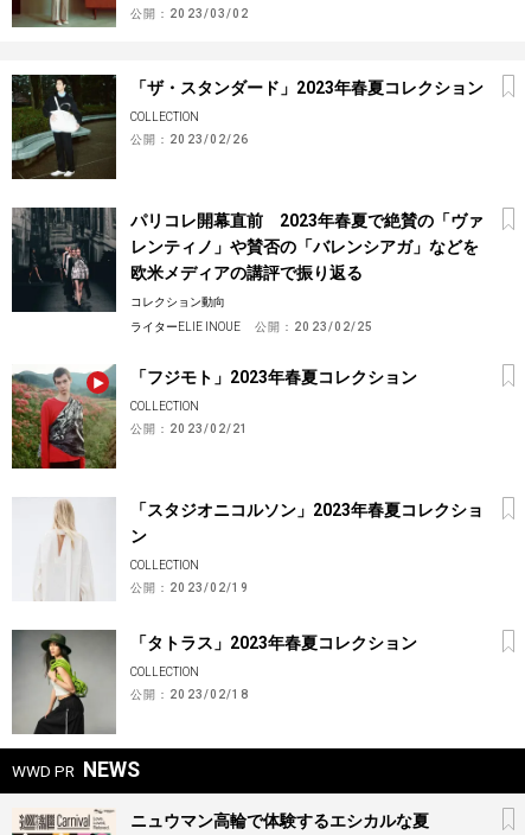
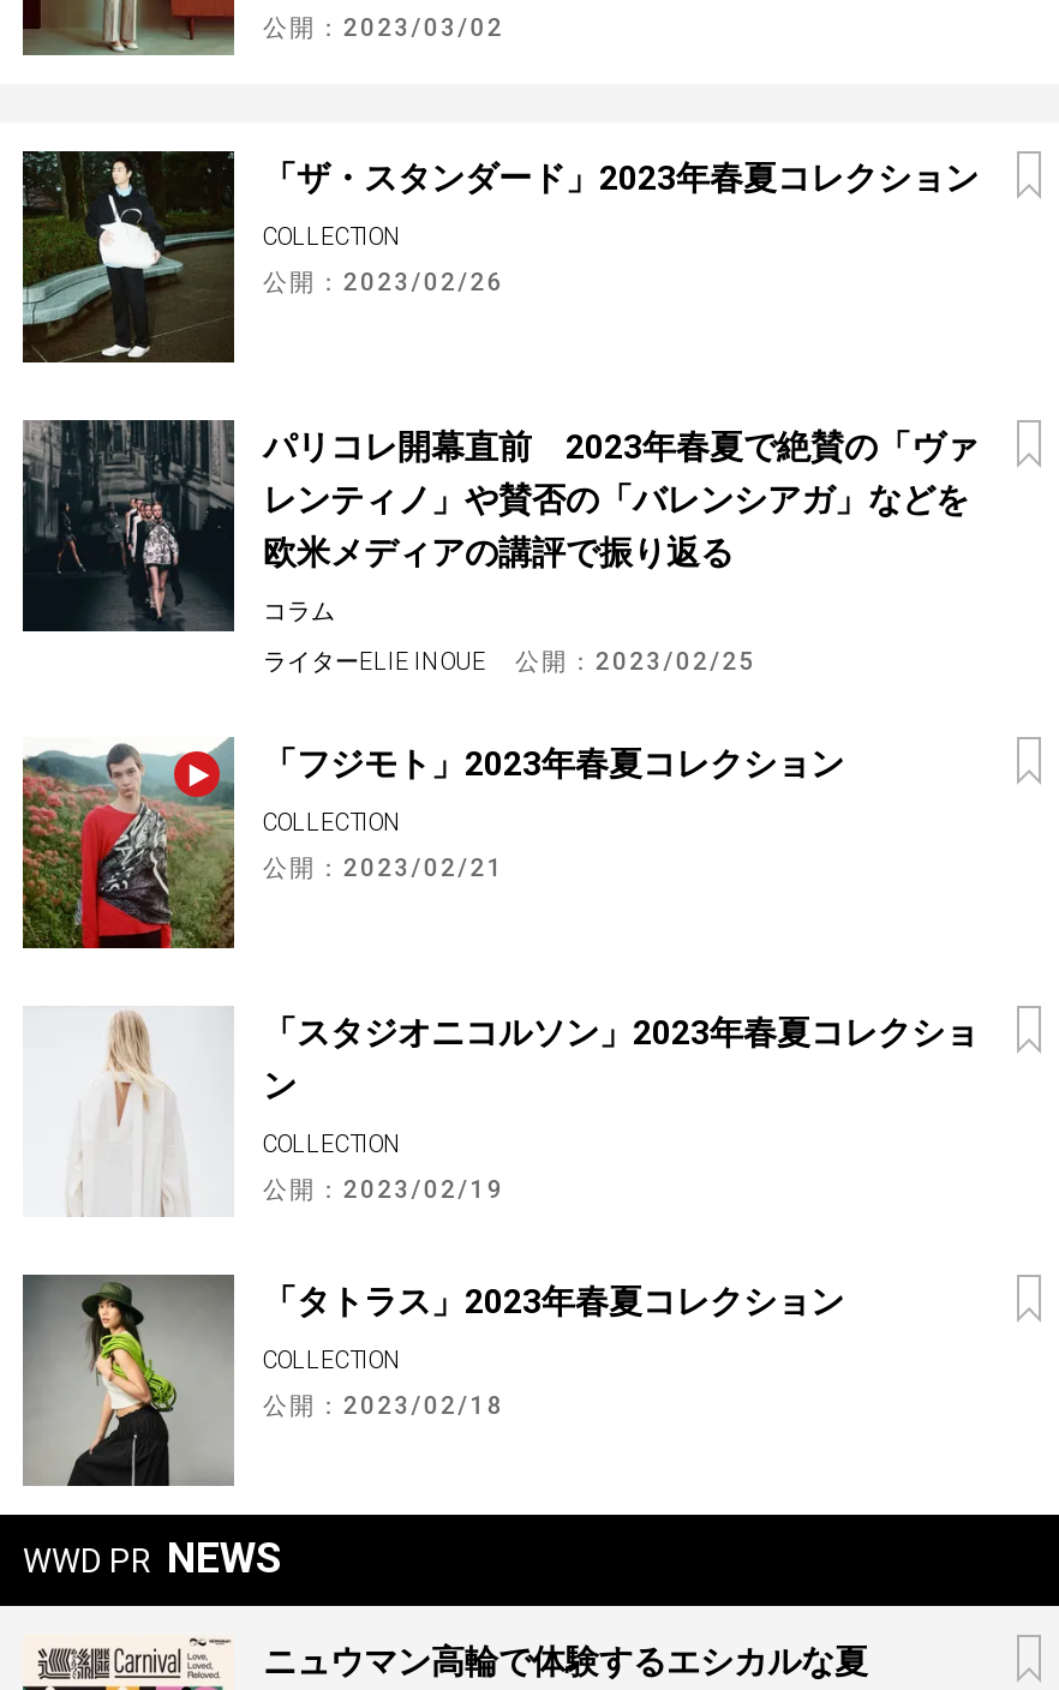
[130,295,225,308] コレクション動向 -> [263,598,335,624] コラム

